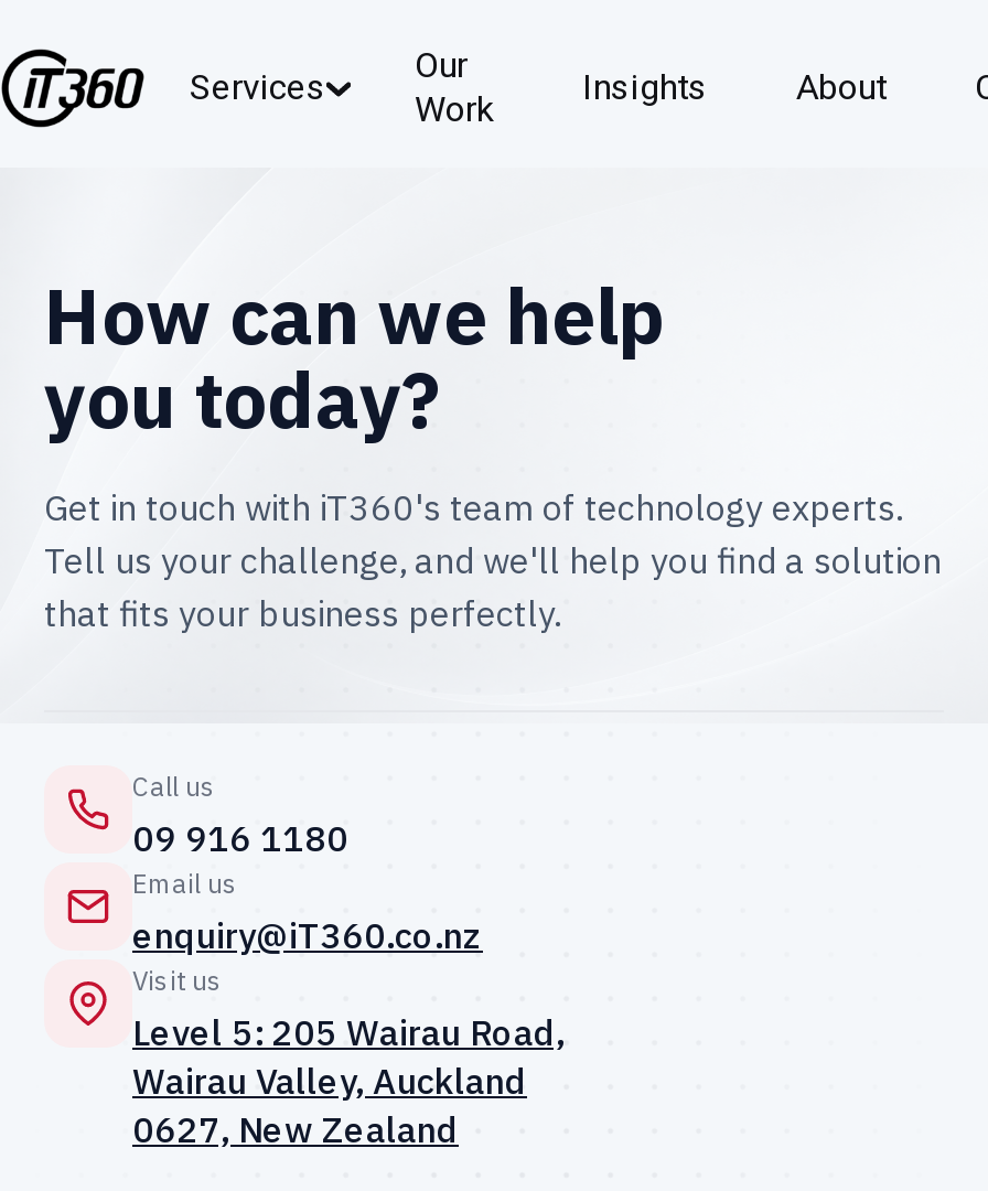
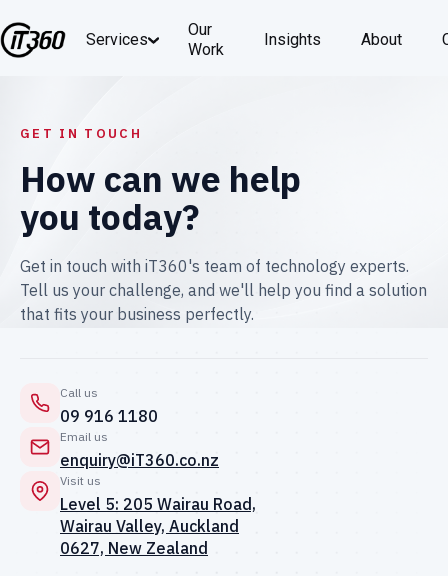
none -> [20,125,142,142] GET IN TOUCH

